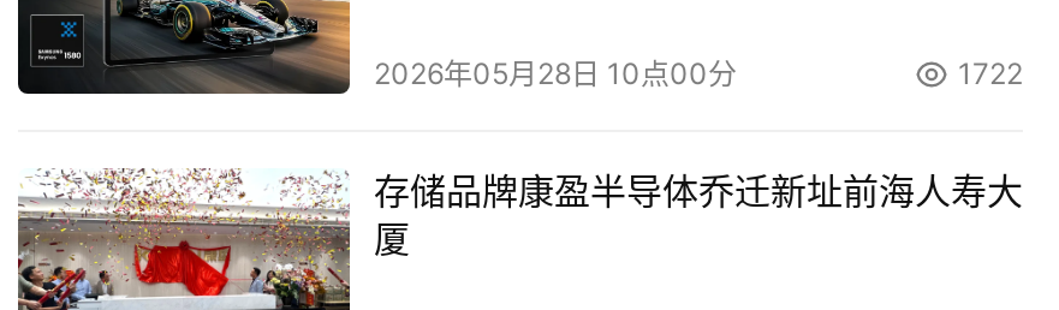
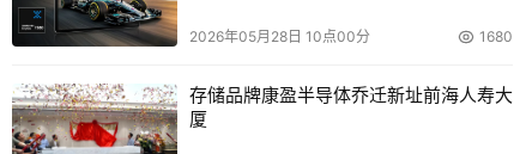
[958,55,1023,91] 1722 -> [479,27,513,45] 1680

